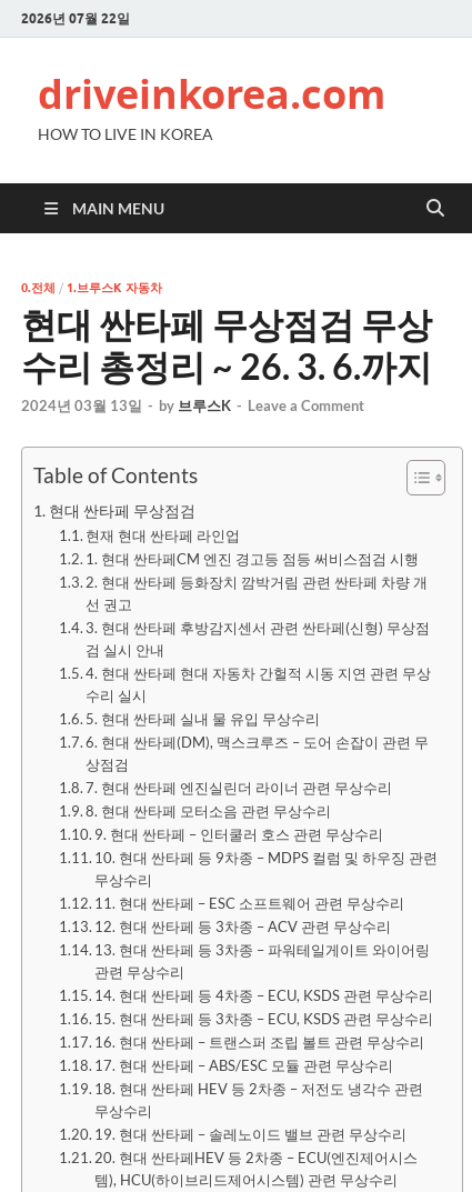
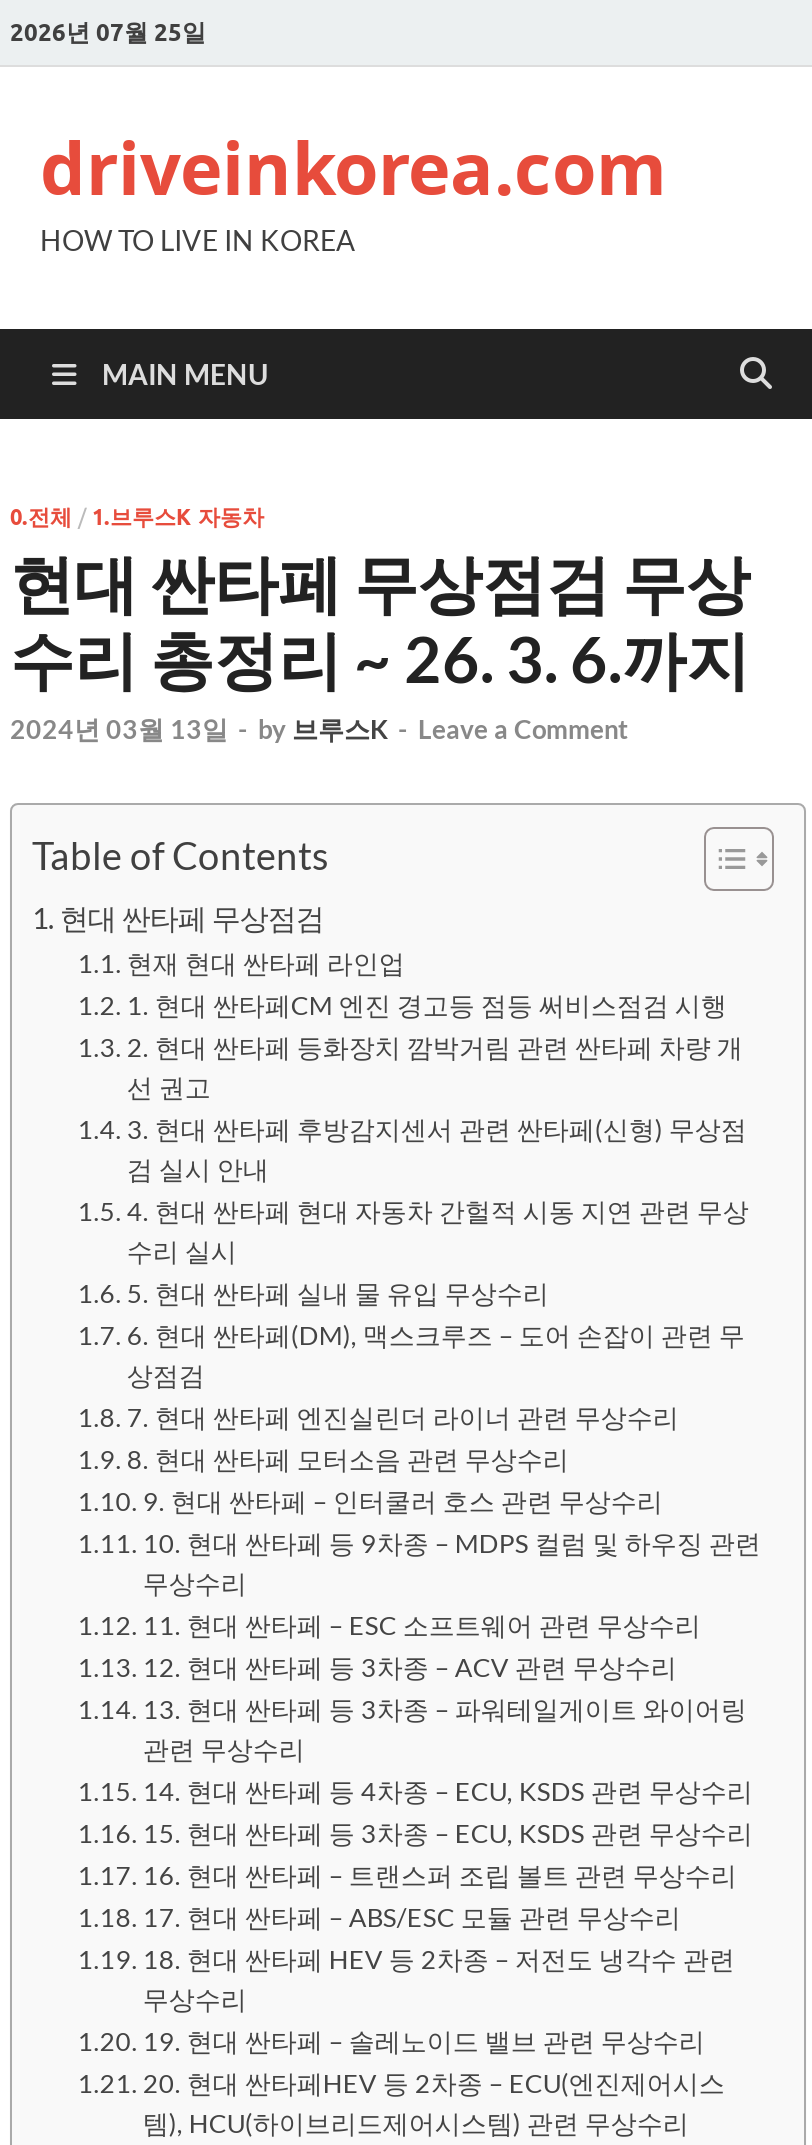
[21,9,130,26] 2026년 07월 22일 -> [10,16,206,46] 2026년 07월 25일

